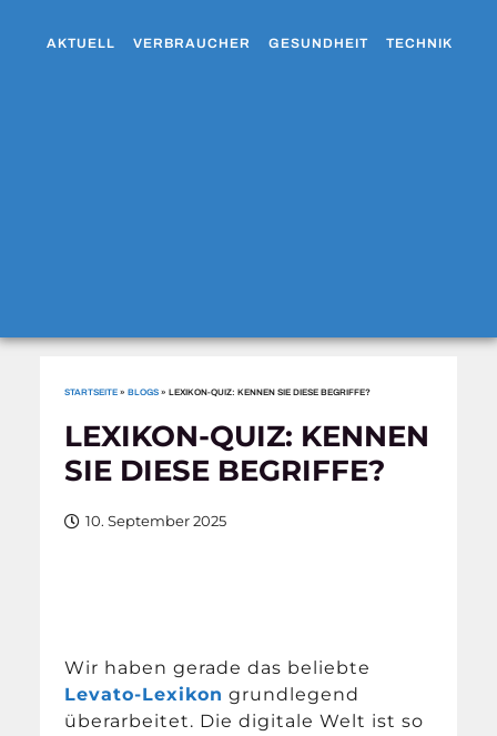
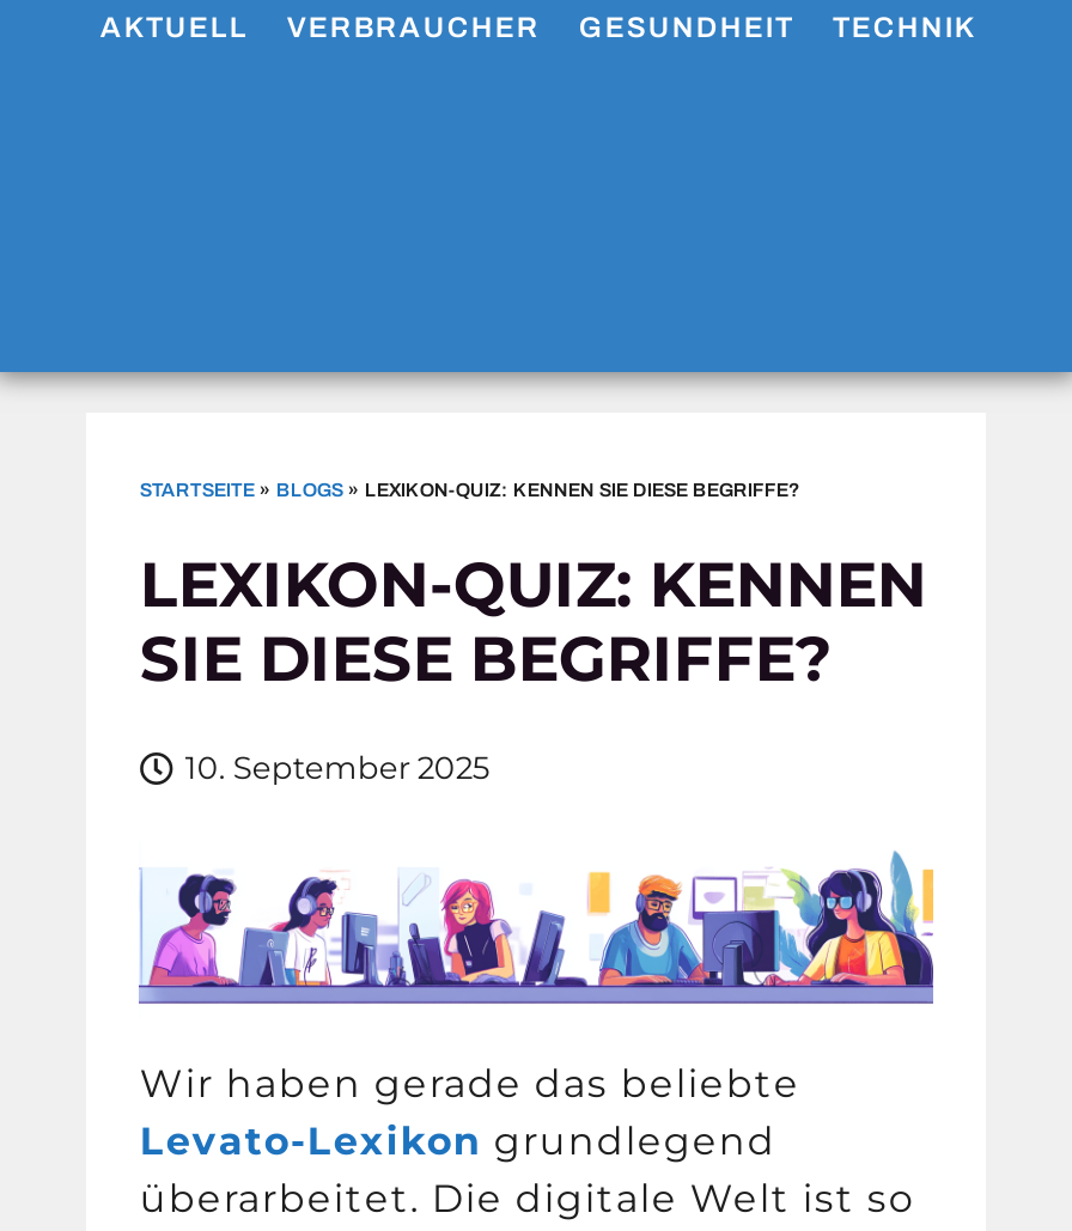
none -> [136,851,936,1006] [image]

